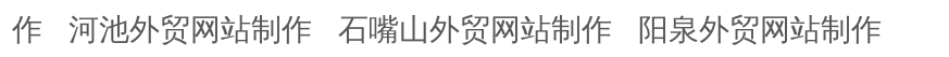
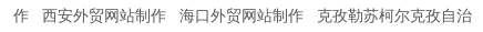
[68,14,882,46] 河池外贸网站制作 | 石嘴山外贸网站制作 | 阳泉外贸网站制作 -> [42,8,472,24] 西安外贸网站制作 | 海口外贸网站制作 | 克孜勒苏柯尔克孜自治

